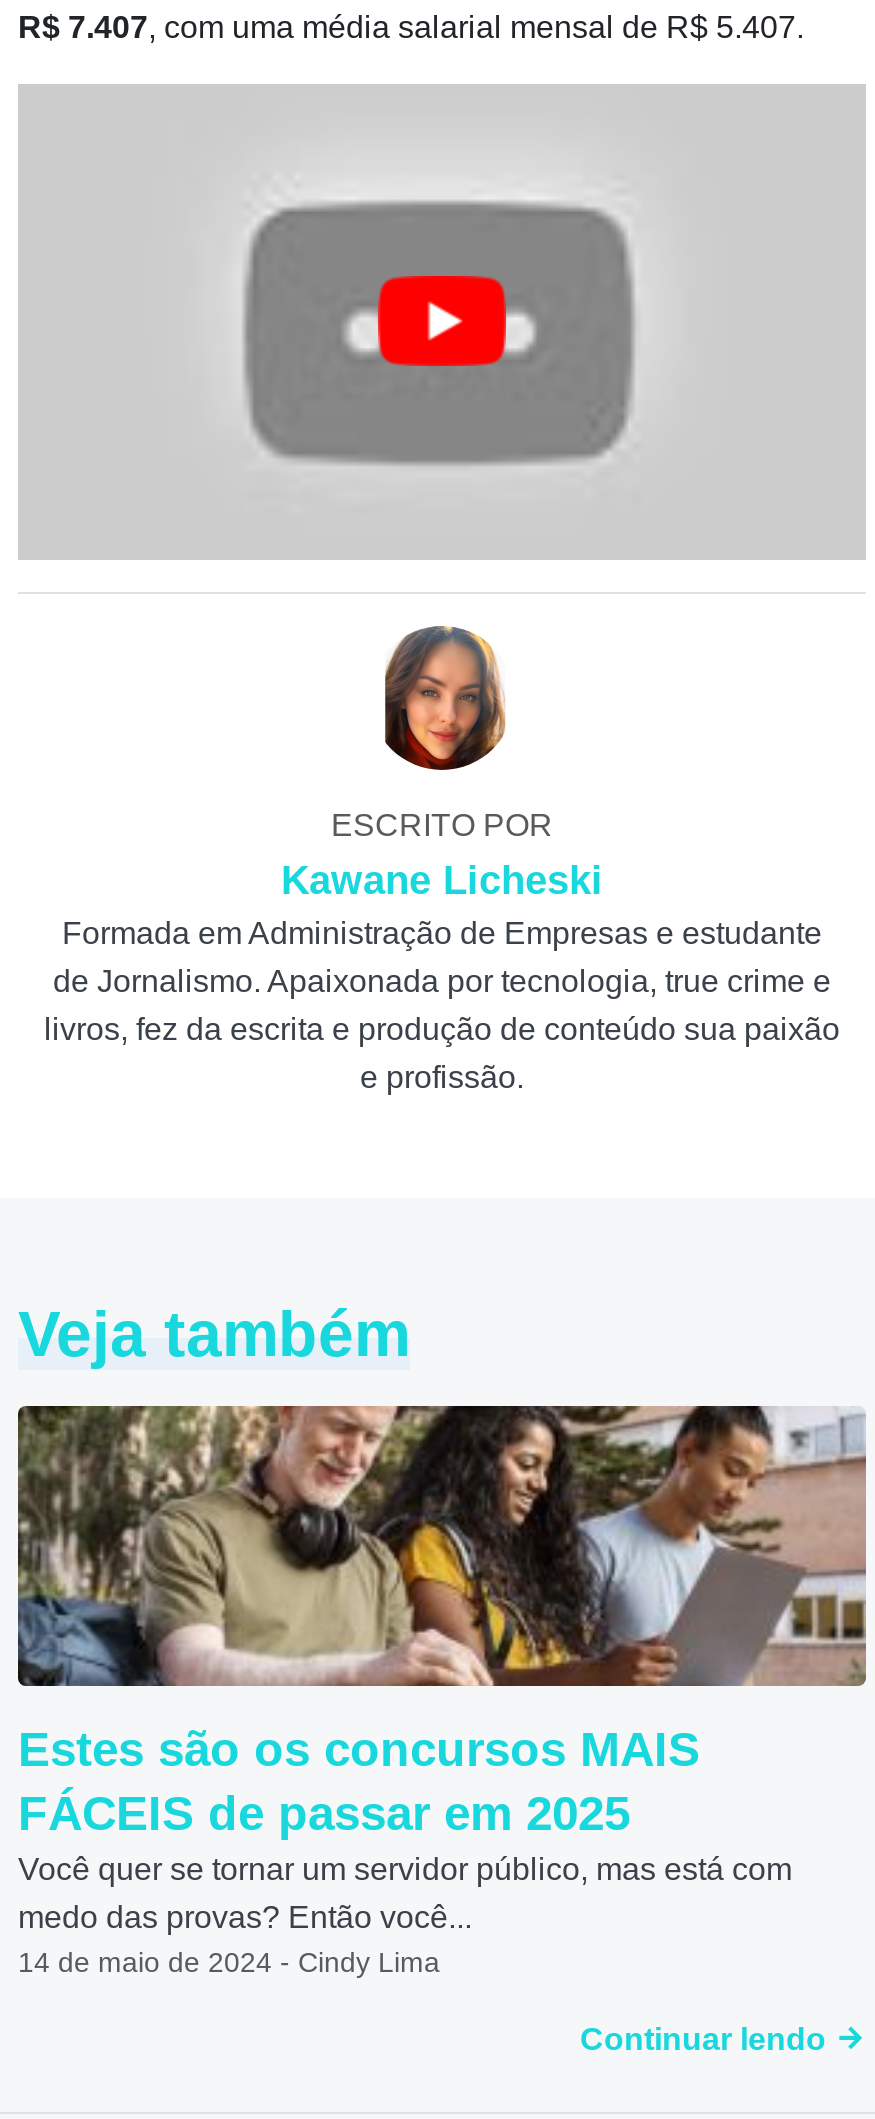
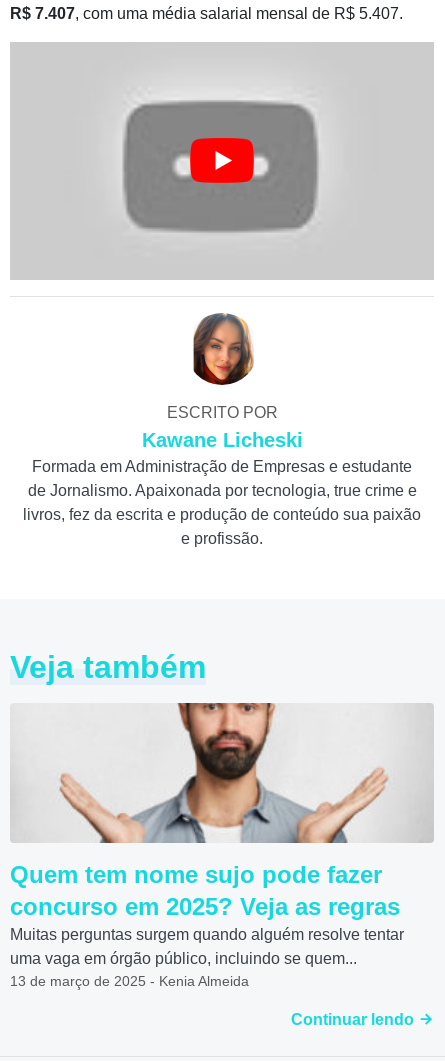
[16,1404,866,1978] [image] | Estes são os concursos MAIS | FÁCEIS de passar em 2025 | Você quer se tornar um servidor público, mas está com | medo das provas? Então você... | 14 de maio de 2024 - Cindy Lima -> [10,702,433,989] [image] | Quem tem nome sujo pode fazer | concurso em 2025? Veja as regras | Muitas perguntas surgem quando alguém resolve tentar | uma vaga em órgão público, incluindo se quem... | 13 de março de 2025 - Kenia Almeida

